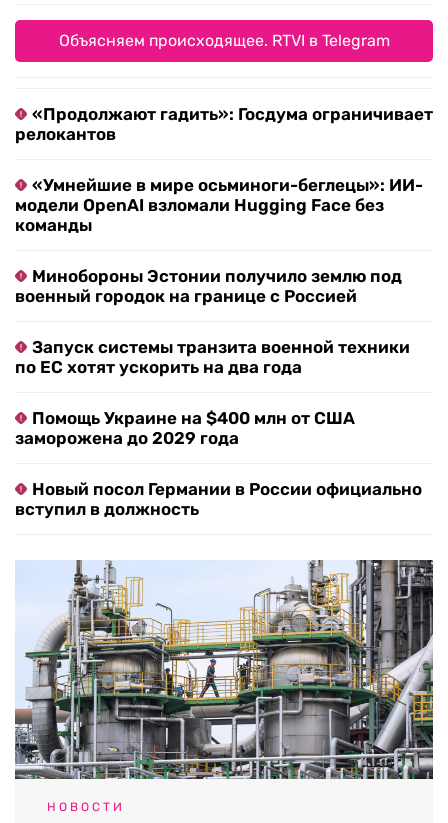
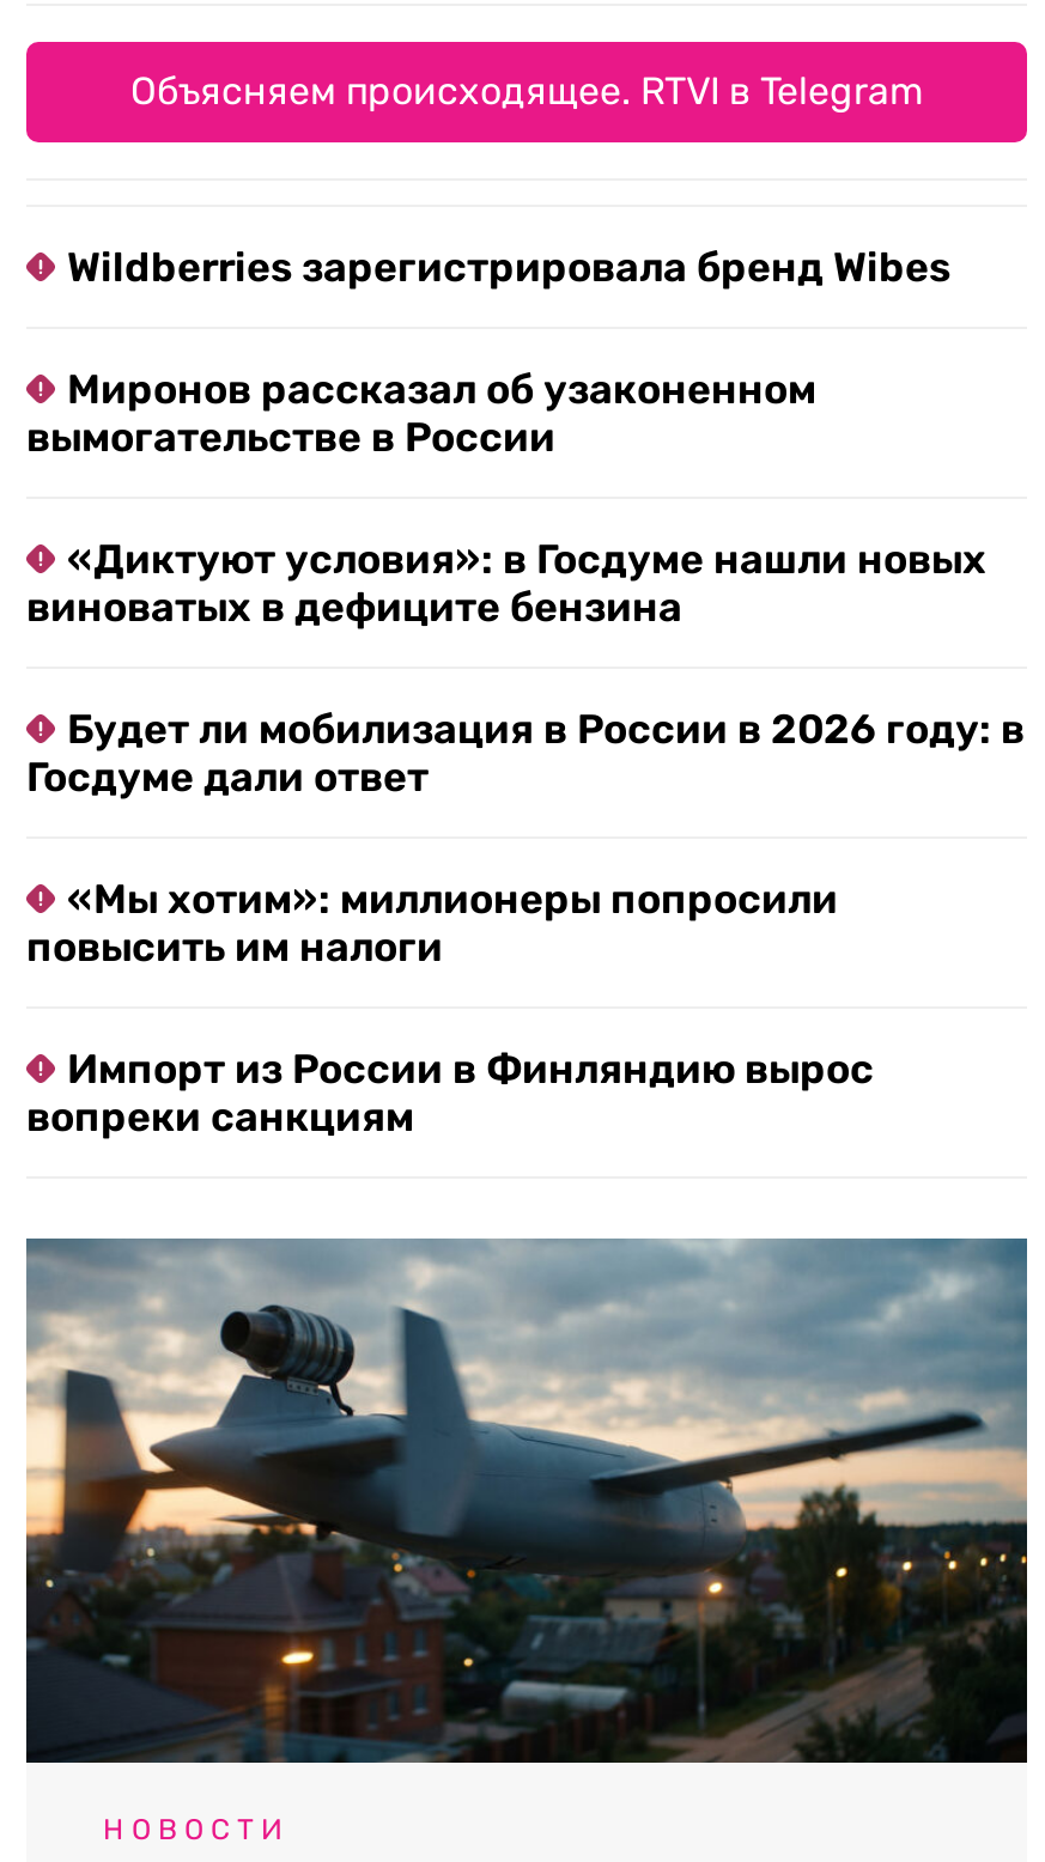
[15,104,433,144] «Продолжают гадить»: Госдума ограничивает | релокантов -> [67,243,950,291] Wildberries зарегистрировала бренд Wibes
[15,175,423,235] «Умнейшие в мире осьминоги-беглецы»: ИИ- | модели OpenAI взломали Hugging Face без | команды -> [26,365,816,461] Миронов рассказал об узаконенном | вымогательстве в России
[15,266,402,306] Минобороны Эстонии получило землю под | военный городок на границе с Россией -> [26,535,986,631] «Диктуют условия»: в Госдуме нашли новых | виноватых в дефиците бензина
[15,337,410,377] Запуск системы транзита военной техники | по ЕС хотят ускорить на два года -> [26,705,1025,801] Будет ли мобилизация в России в 2026 году: в | Госдуме дали ответ
[15,408,355,448] Помощь Украине на $400 млн от США | заморожена до 2029 года -> [26,875,838,971] «Мы хотим»: миллионеры попросили | повысить им налоги
[15,479,422,519] Новый посол Германии в России официально | вступил в должность -> [26,1045,874,1141] Импорт из России в Финляндию вырос | вопреки санкциям
[14,559,434,780] [image] -> [24,1236,1029,1765] [image]

